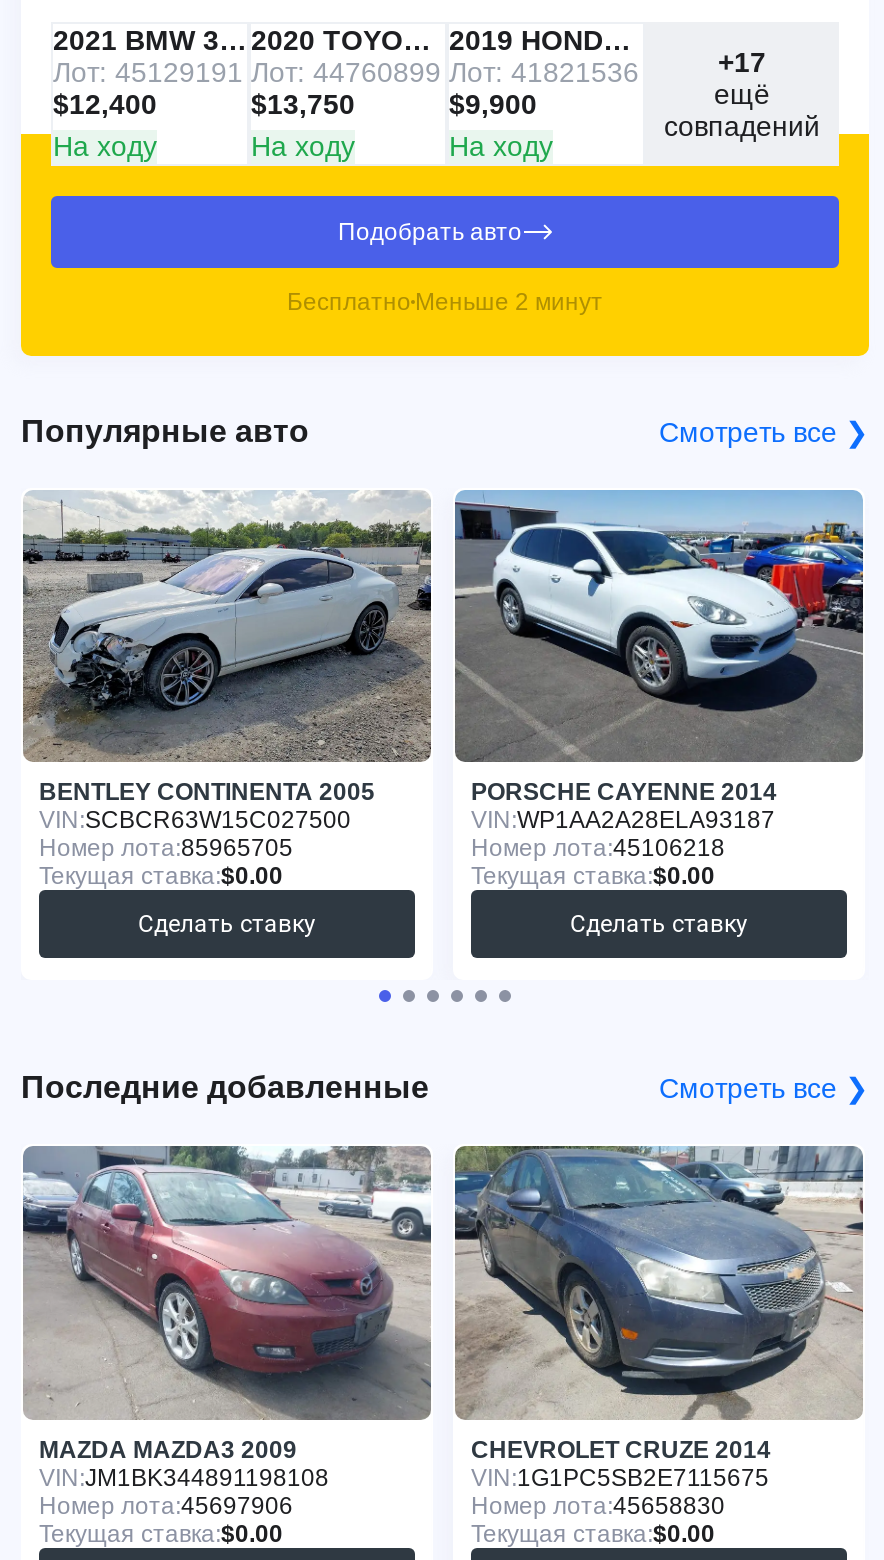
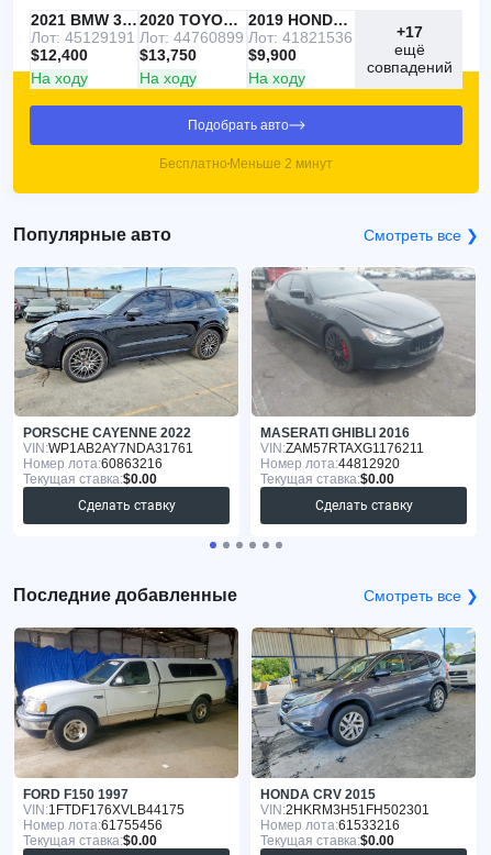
[23,492,433,863] [image] | BENTLEY CONTINENTA 2005 | VIN: SCBCR63W15C027500 | Номер лота:85965705 -> [14,267,238,472] [image] | PORSCHE CAYENNE 2022 | VIN: WP1AB2AY7NDA31761 | Номер лота:60863216
[455,488,863,863] [image] | PORSCHE CAYENNE 2014 | VIN: WP1AA2A28ELA93187 | Номер лота:45106218 -> [252,267,476,472] [image] | MASERATI GHIBLI 2016 | VIN: ZAM57RTAXG1176211 | Номер лота:44812920
[23,1146,431,1520] [image] | MAZDA MAZDA3 2009 | VIN: JM1BK344891198108 | Номер лота:45697906 -> [13,626,239,833] [image] | FORD F150 1997 | VIN: 1FTDF176XVLB44175 | Номер лота:61755456
[453,1144,863,1520] [image] | CHEVROLET CRUZE 2014 | VIN: 1G1PC5SB2E7115675 | Номер лота:45658830 -> [250,626,476,833] [image] | HONDA CRV 2015 | VIN: 2HKRM3H51FH502301 | Номер лота:61533216

